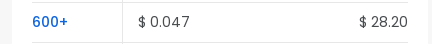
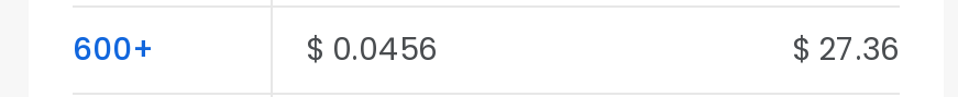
[138,12,190,32] $ 0.047 -> [306,27,438,71] $ 0.0456
[359,12,408,32] $ 28.20 -> [792,27,900,71] $ 27.36

